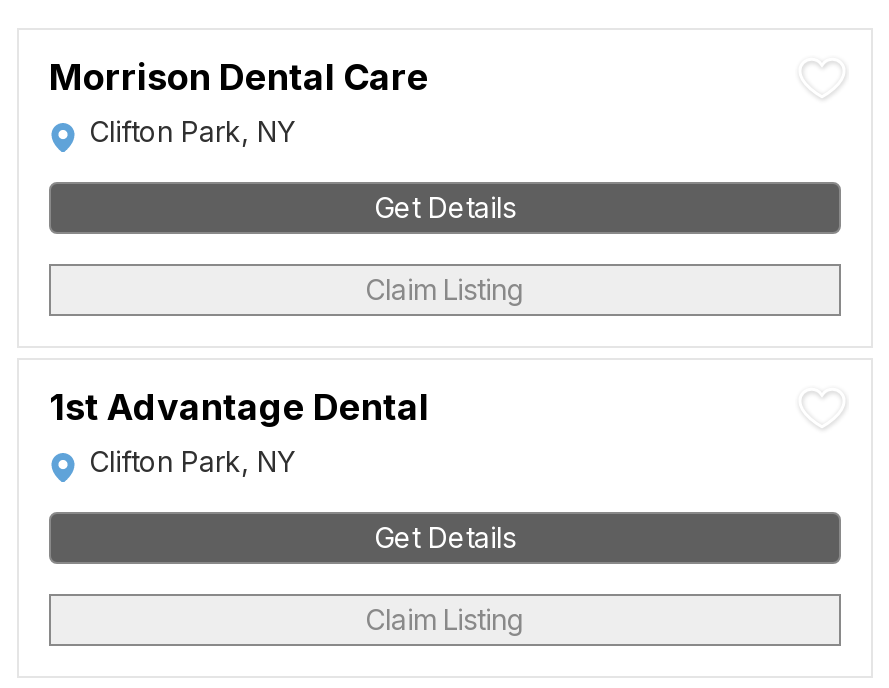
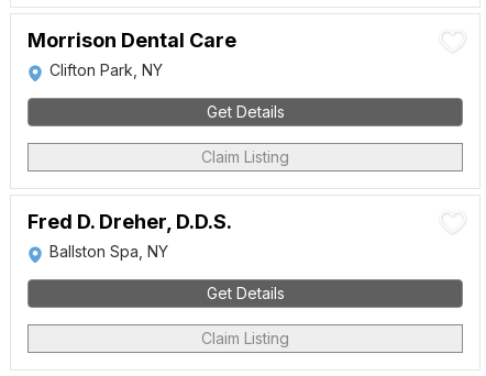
[49,386,429,478] 1st Advantage Dental | Clifton Park, NY -> [27,210,232,261] Fred D. Dreher, D.D.S. | Ballston Spa, NY

